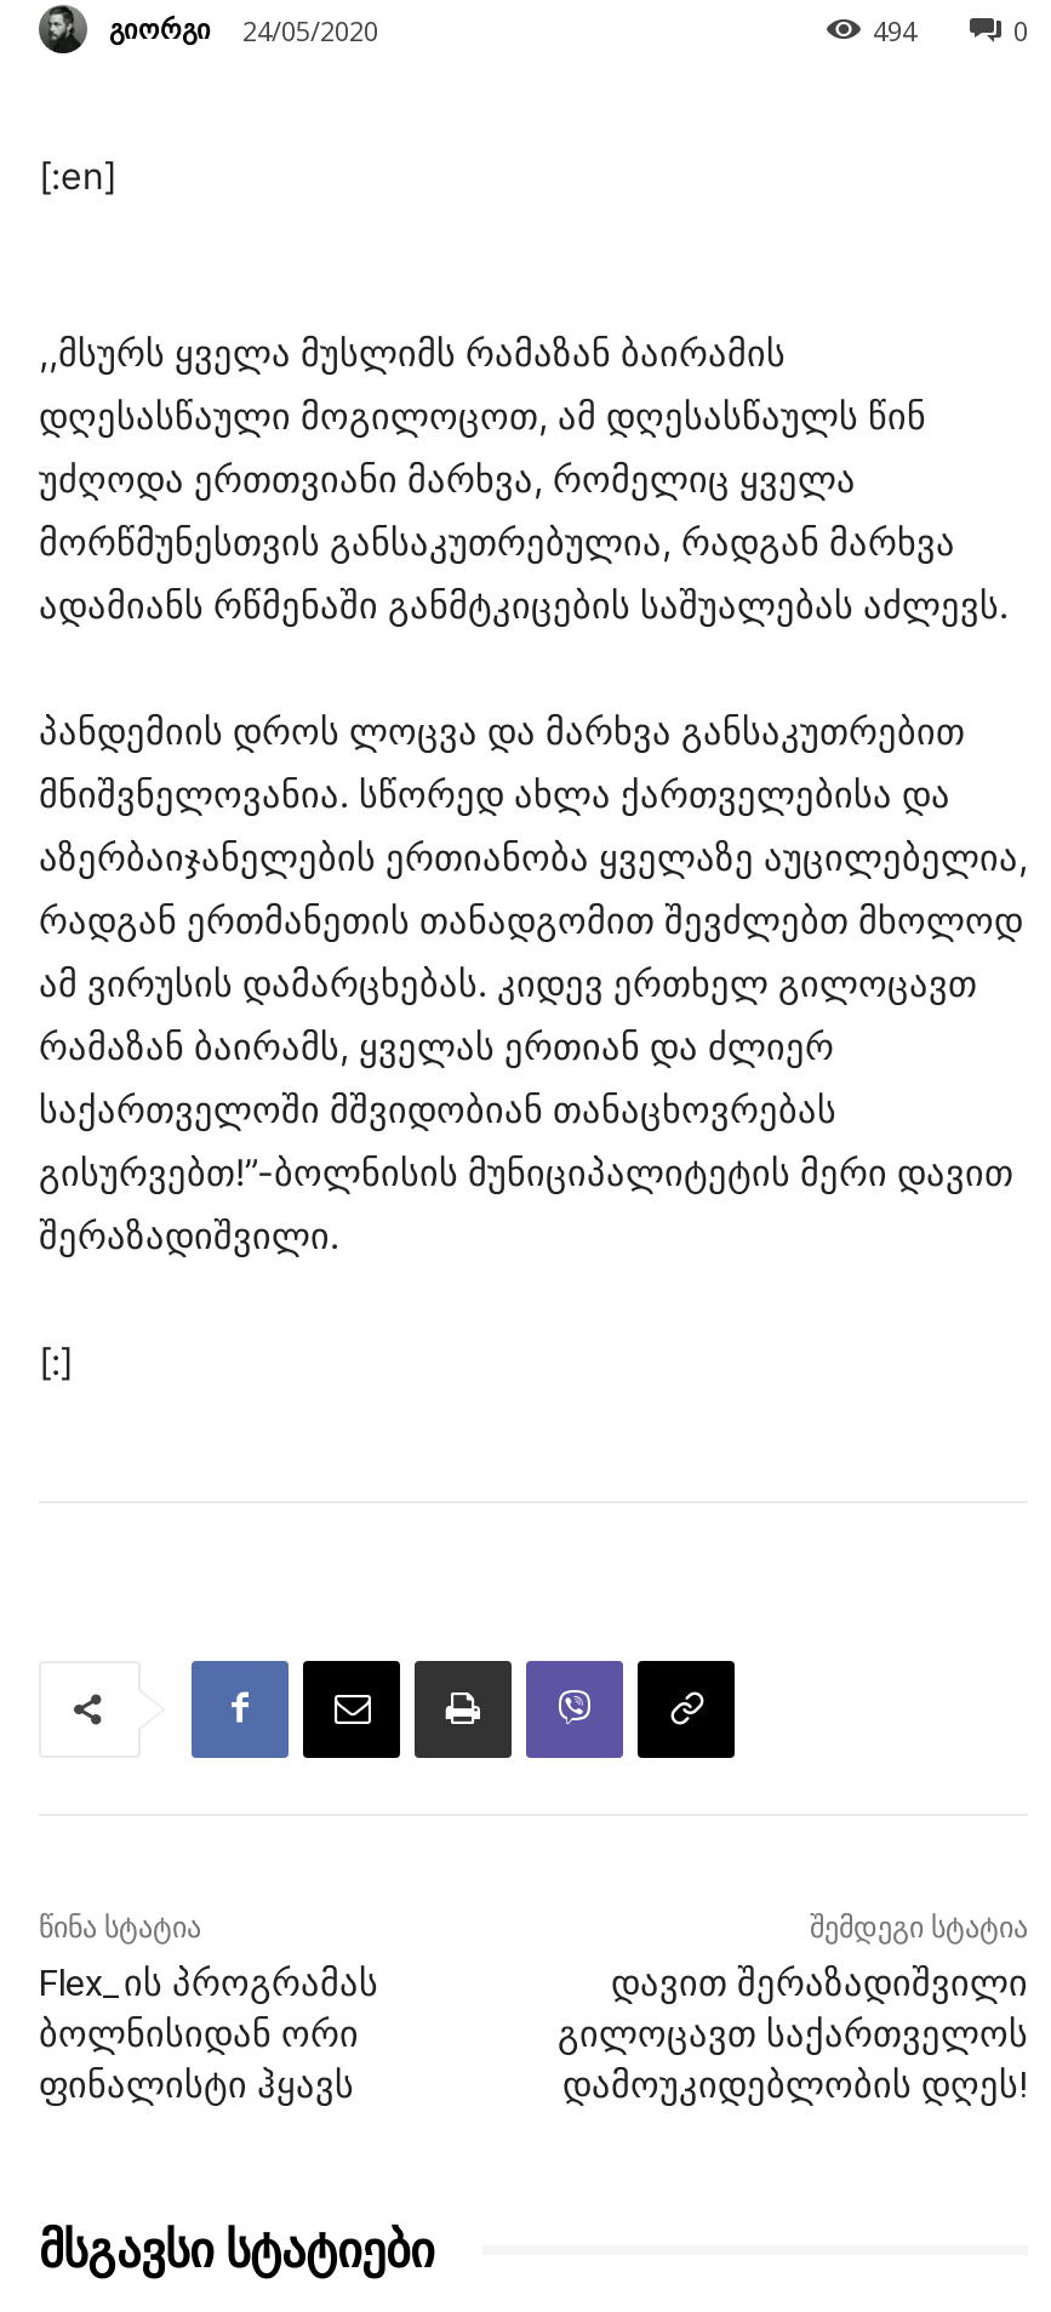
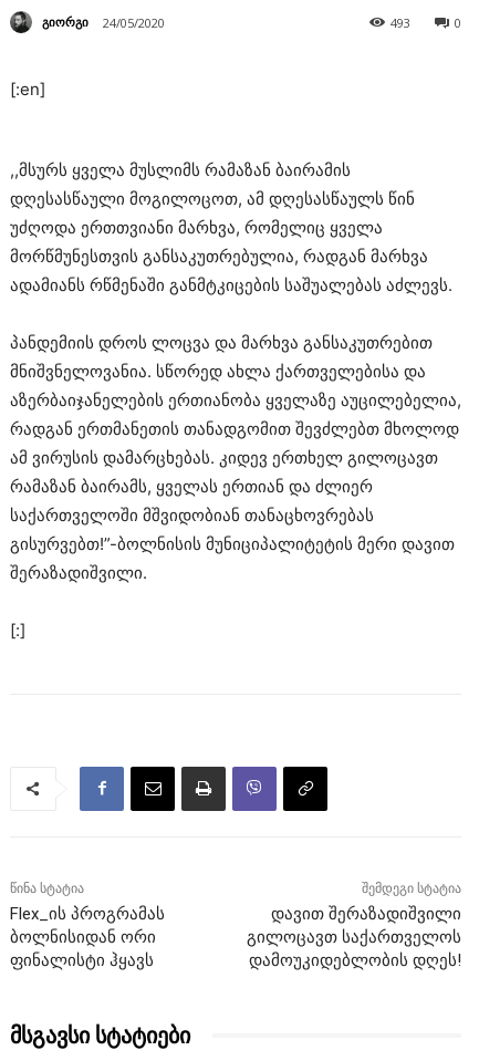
[873,12,916,48] 494 -> [391,14,410,31] 493

